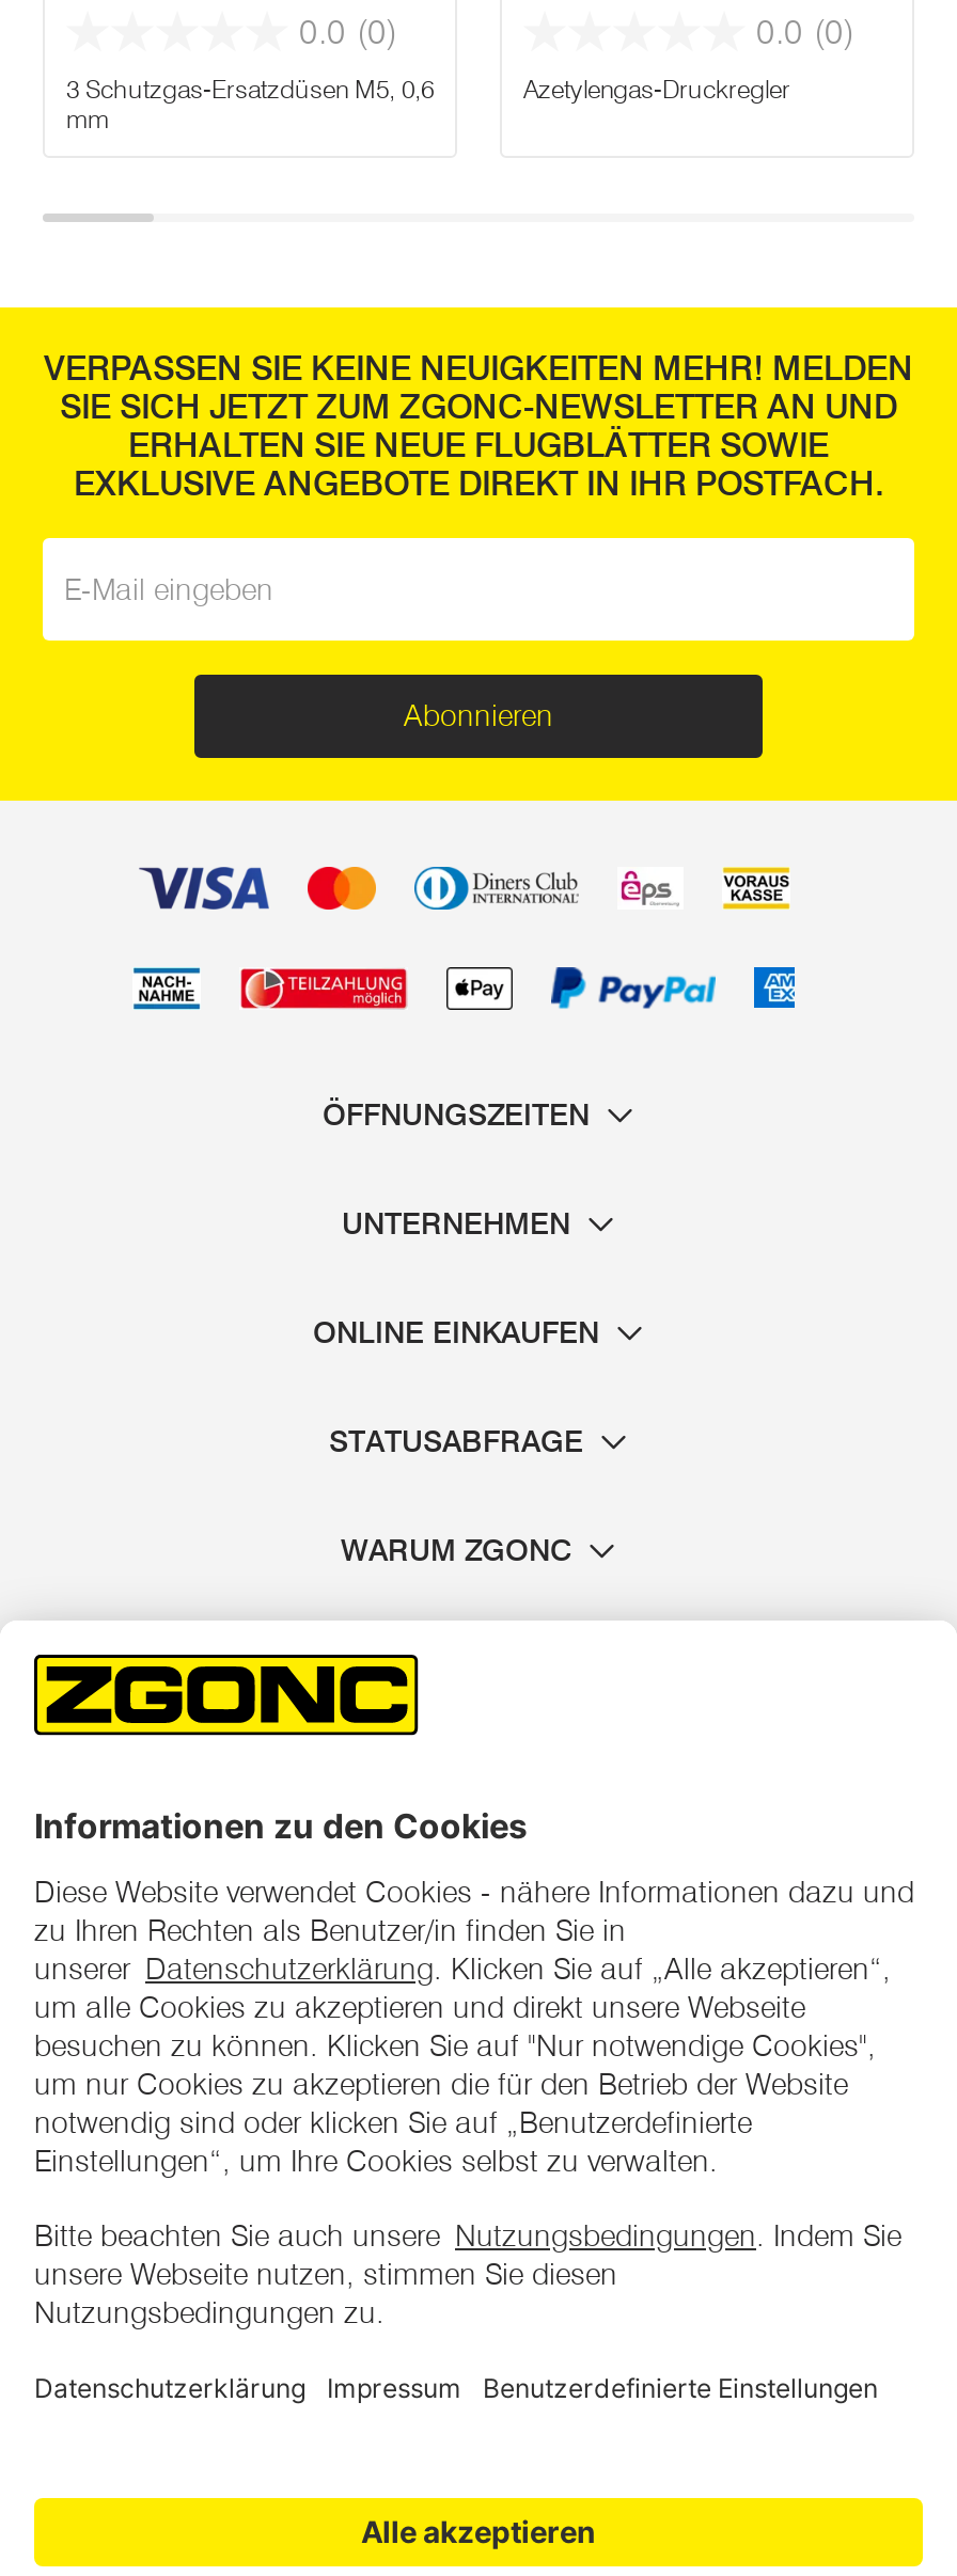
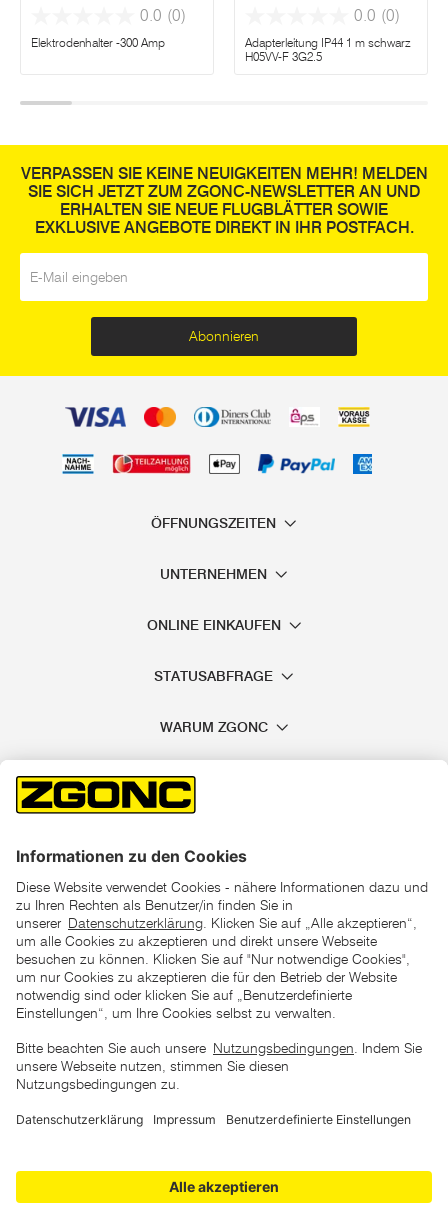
[66,72,434,133] 3 Schutzgas-Ersatzdüsen M5, 0,6 | mm -> [31,34,165,49] Elektrodenhalter -300 Amp
[523,72,790,104] Azetylengas-Druckregler -> [245,34,411,63] Adapterleitung IP44 1 m schwarz | H05VV-F 3G2.5

